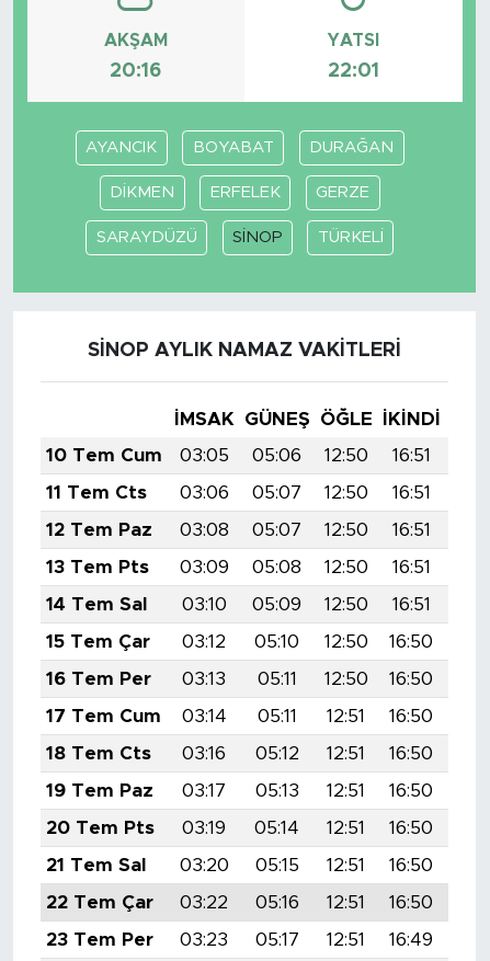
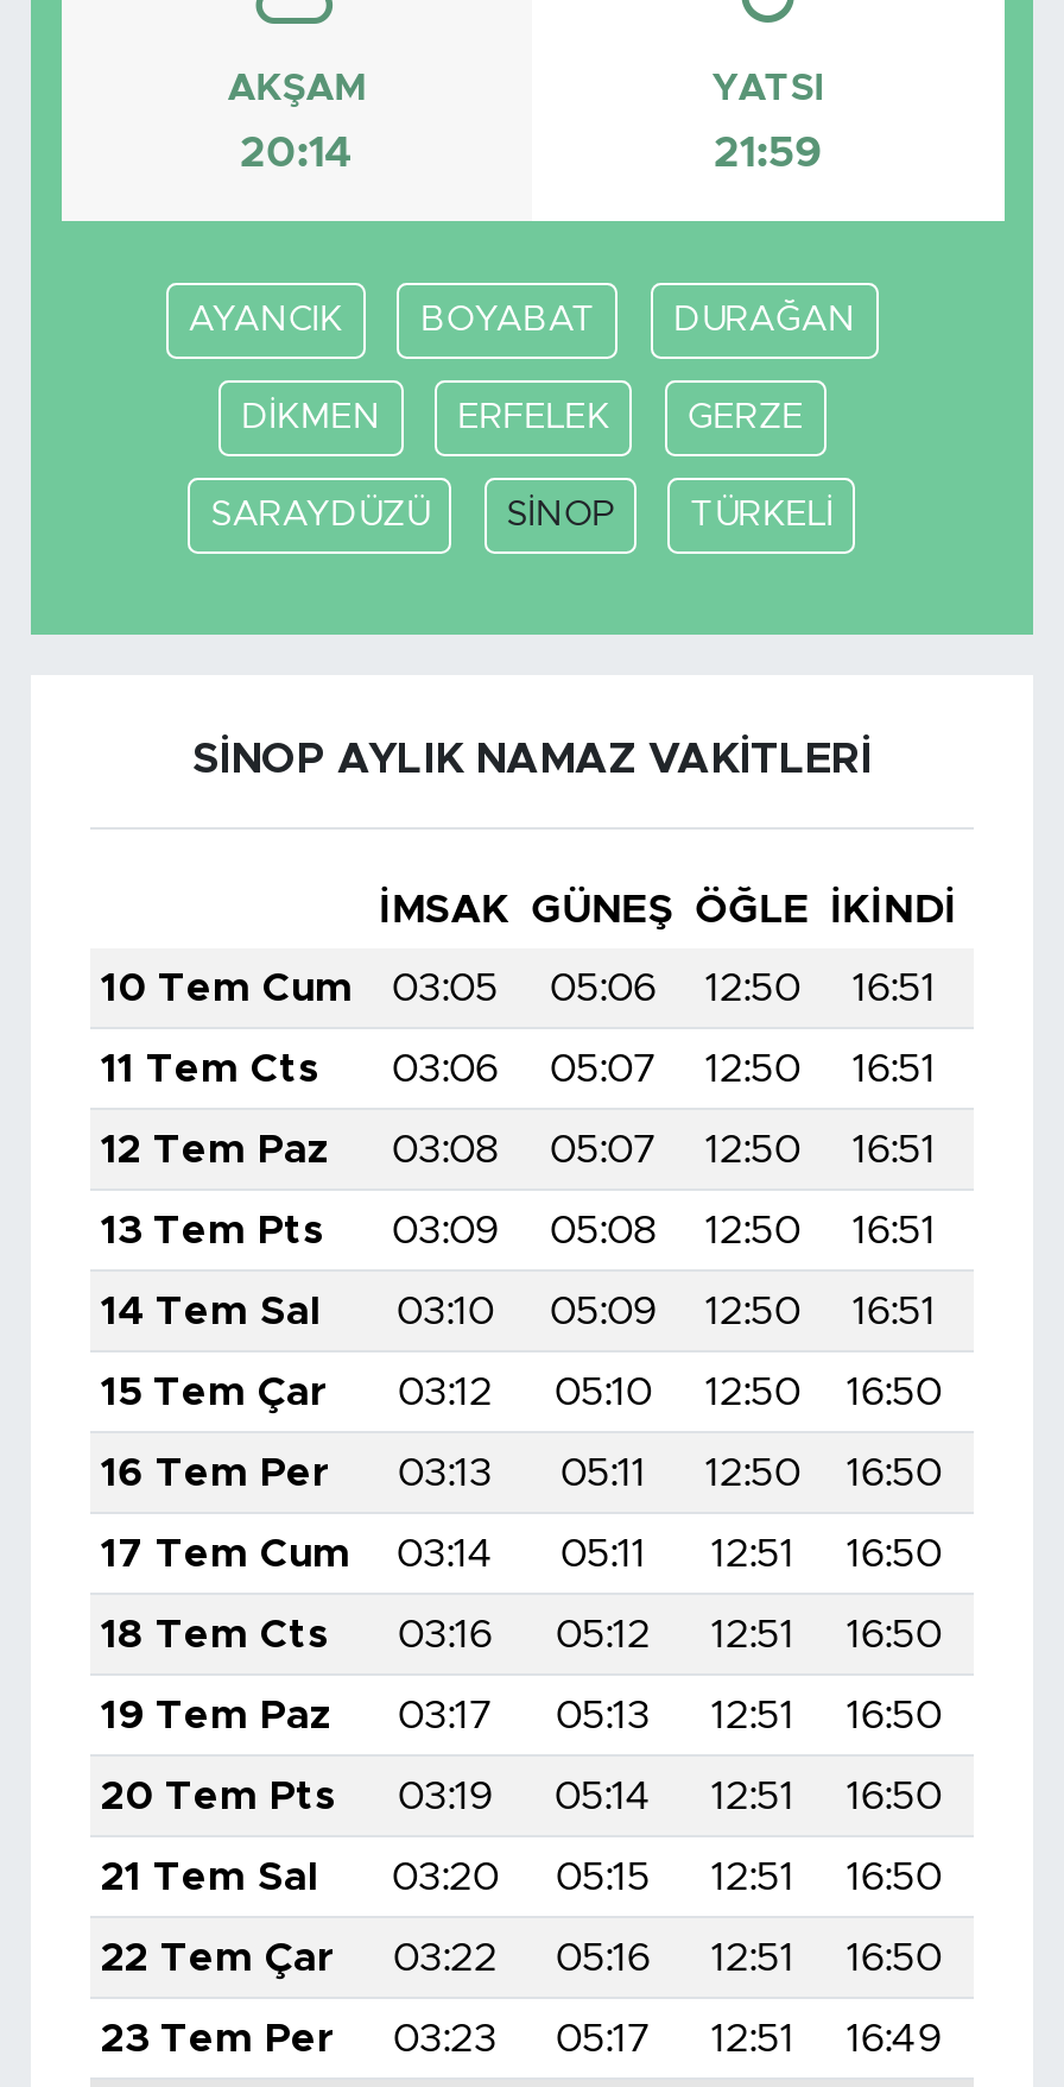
[110,62,161,82] 20:16 -> [239,134,353,177] 20:14
[328,62,379,82] 22:01 -> [713,134,822,177] 21:59

